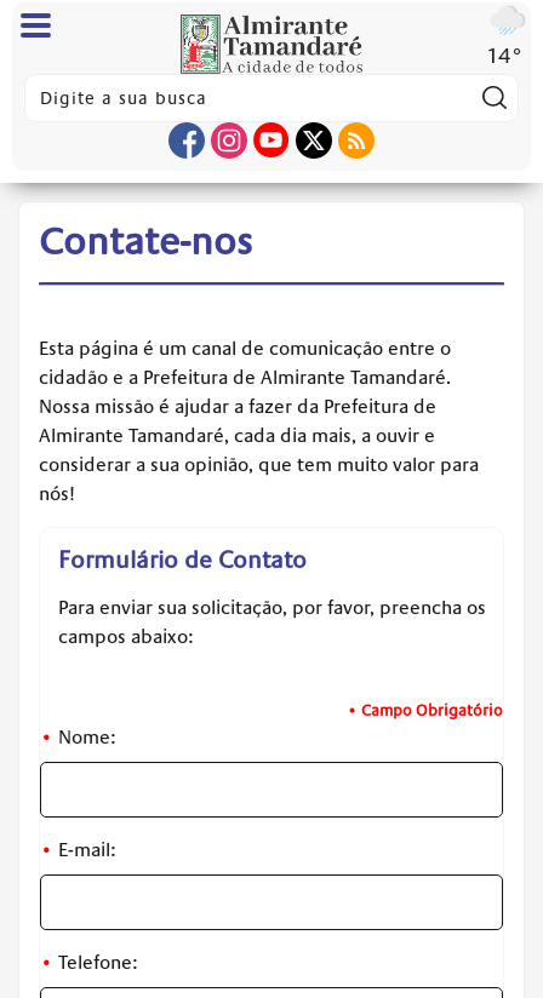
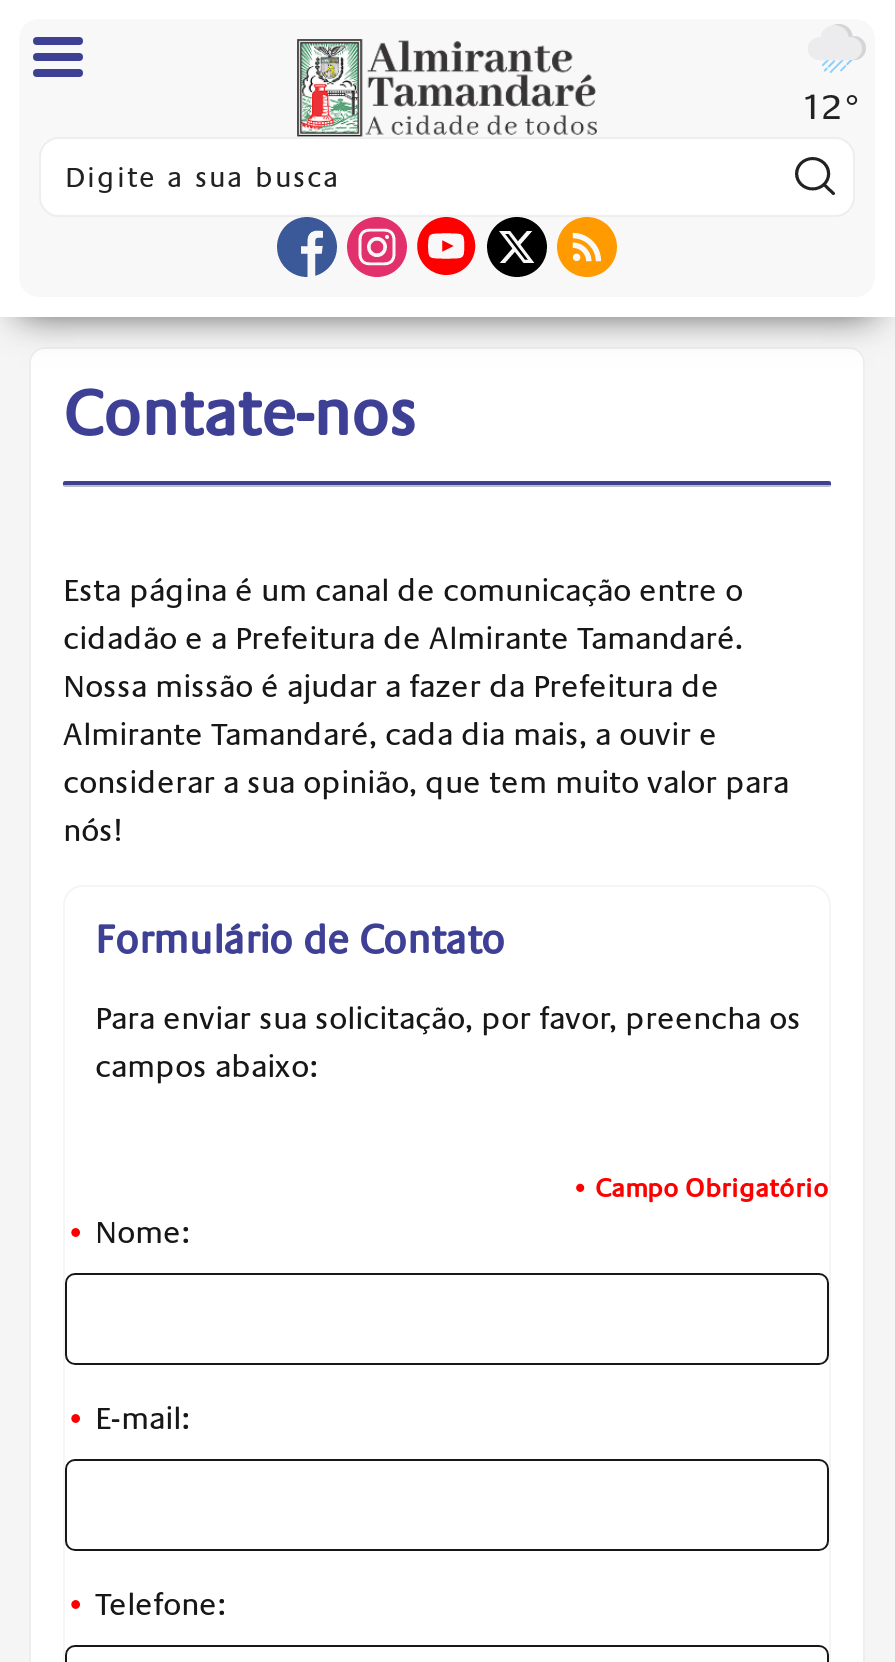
[486,43,522,69] 14° -> [801,87,861,129] 12°

